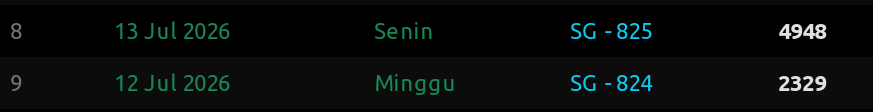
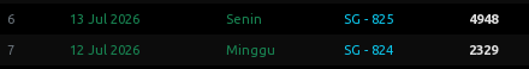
[10,19,22,43] 8 -> [7,12,14,26] 6
[10,71,22,95] 9 -> [7,43,14,57] 7

